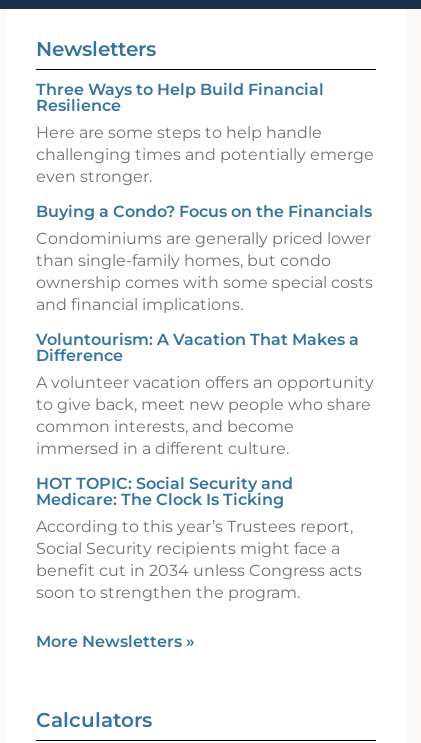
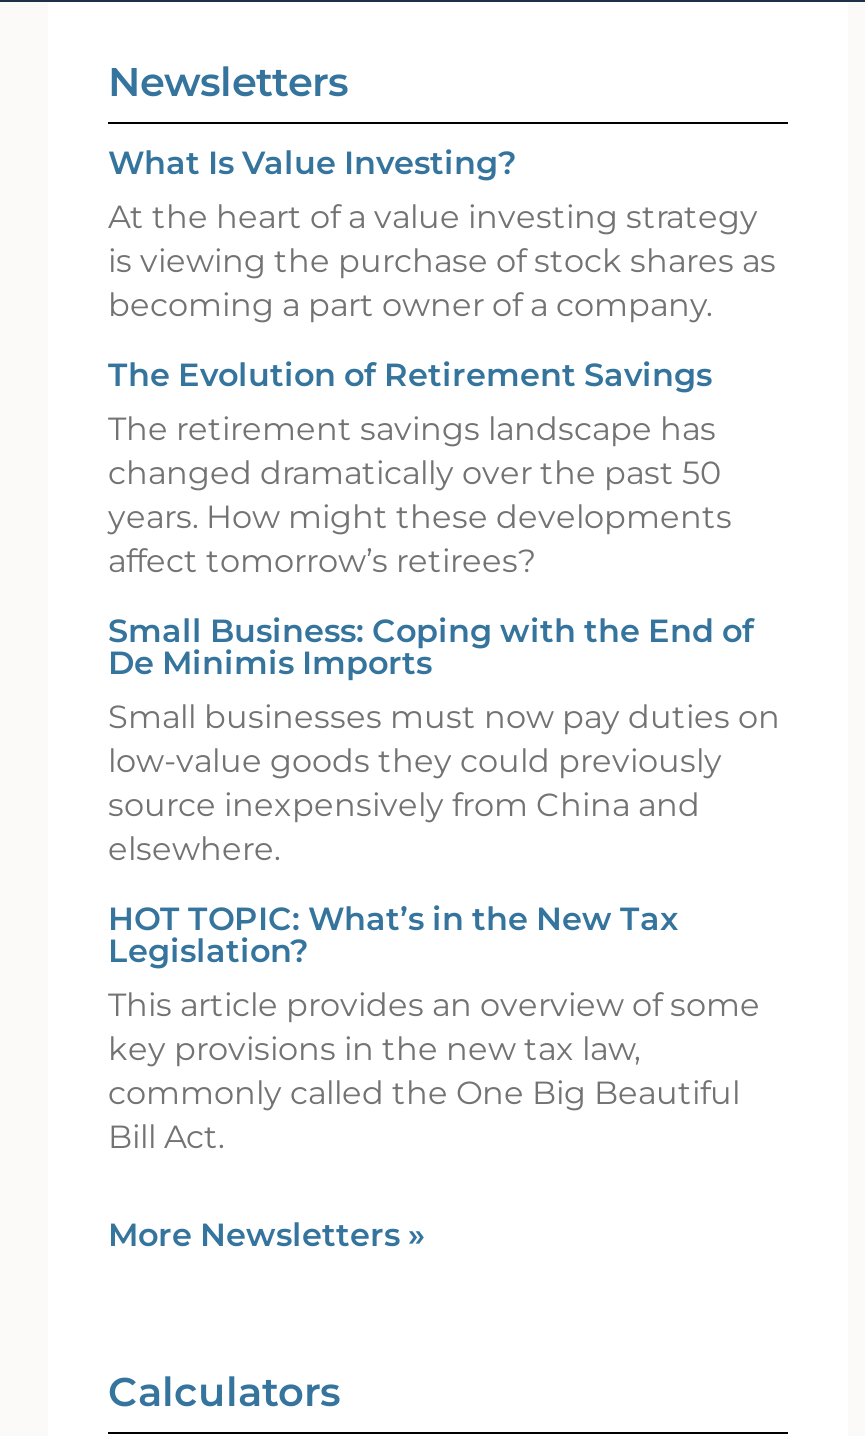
[36,80,374,186] Three Ways to Help Build Financial | Resilience | Here are some steps to help handle | challenging times and potentially emerge | even stronger. -> [108,145,776,325] What Is Value Investing? | At the heart of a value investing strategy | is viewing the purchase of stock shares as | becoming a part owner of a company.
[36,202,373,314] Buying a Condo? Focus on the Financials | Condominiums are generally priced lower | than single-family homes, but condo | ownership comes with some special costs | and financial implications. -> [108,357,732,581] The Evolution of Retirement Savings | The retirement savings landscape has | changed dramatically over the past 50 | years. How might these developments | affect tomorrow’s retirees?
[36,330,374,458] Voluntourism: A Vacation That Makes a | Difference | A volunteer vacation offers an opportunity | to give back, meet new people who share | common interests, and become | immersed in a different culture. -> [108,613,780,869] Small Business: Coping with the End of | De Minimis Imports | Small businesses must now pay duties on | low-value goods they could previously | source inexpensively from China and | elsewhere.
[36,474,362,602] HOT TOPIC: Social Security and | Medicare: The Clock Is Ticking | According to this year’s Trustees report, | Social Security recipients might face a | benefit cut in 2034 unless Congress acts | soon to strengthen the program. -> [108,901,760,1157] HOT TOPIC: What’s in the New Tax | Legislation? | This article provides an overview of some | key provisions in the new tax law, | commonly called the One Big Beautiful | Bill Act.

